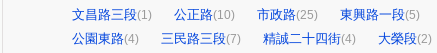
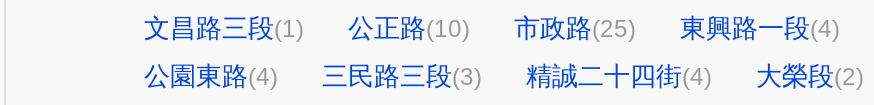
[72,7,420,22] 文昌路三段(1) 公正路(10) 市政路(25) 東興路一段(5) -> [144,13,840,43] 文昌路三段(1) 公正路(10) 市政路(25) 東興路一段(4)
[72,31,432,46] 公園東路(4) 三民路三段(7) 精誠二十四街(4) 大榮段(2) -> [144,61,864,91] 公園東路(4) 三民路三段(3) 精誠二十四街(4) 大榮段(2)

